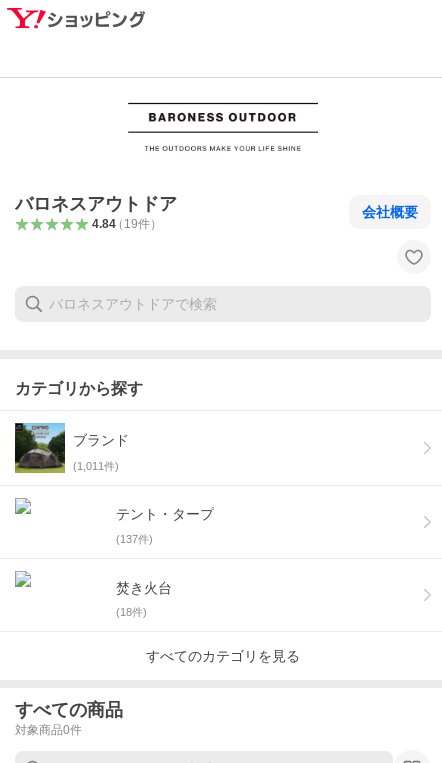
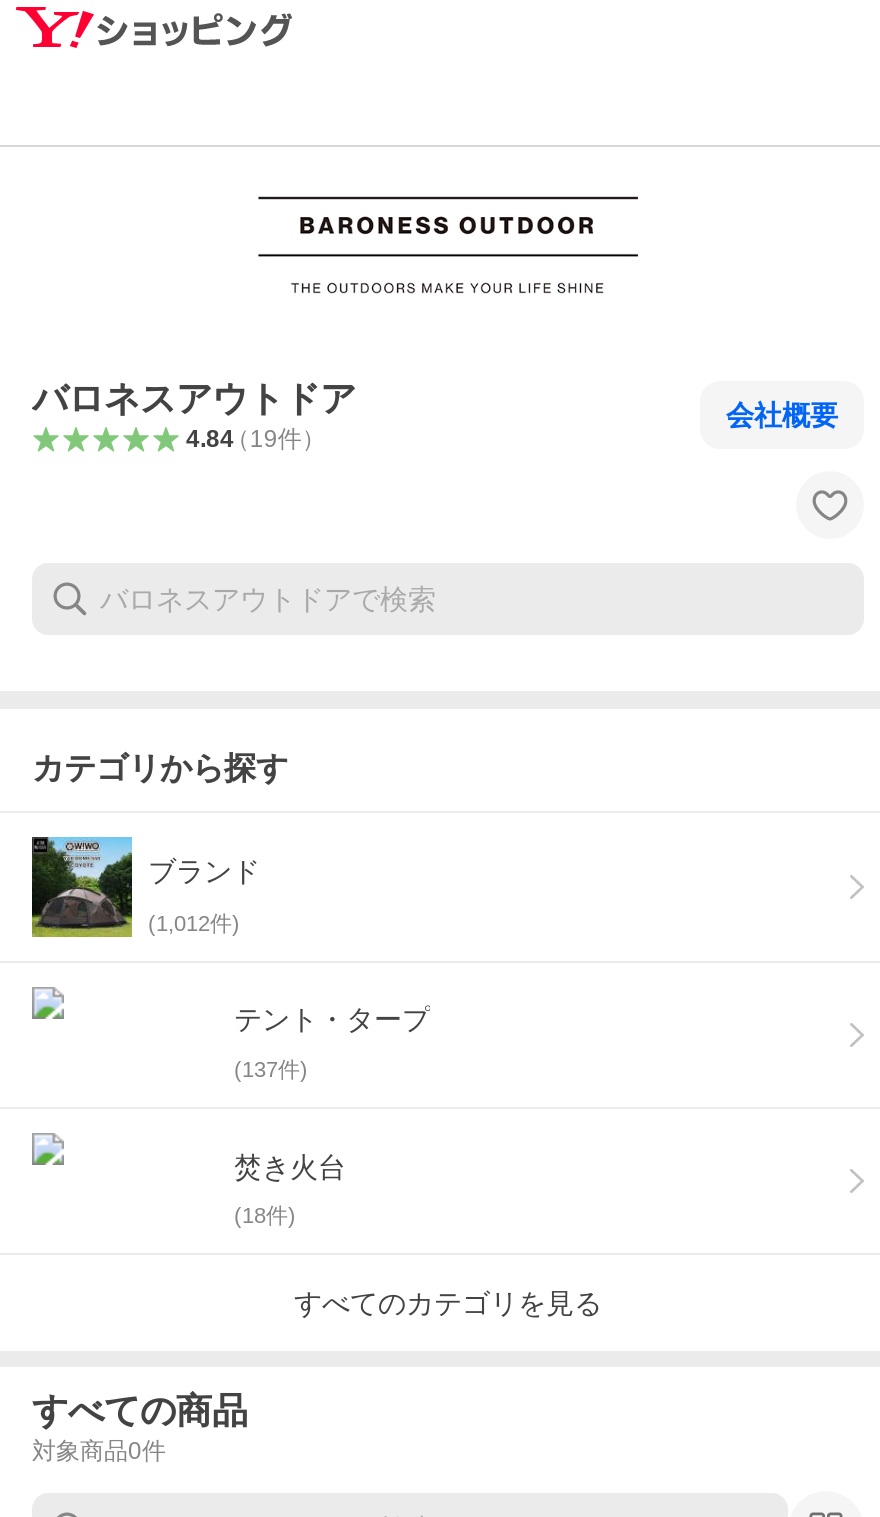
[73,460,119,472] (1,011件) -> [148,910,240,934] (1,012件)

